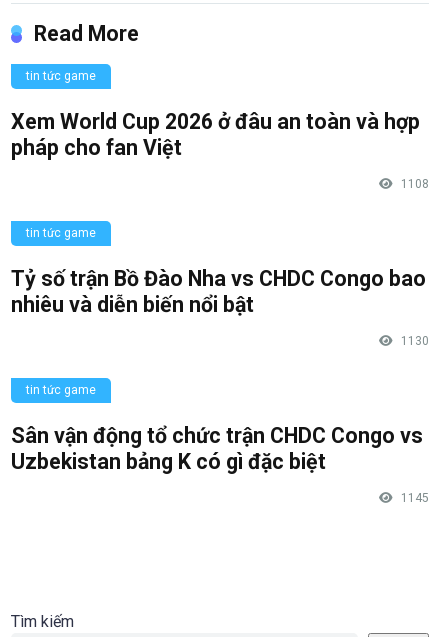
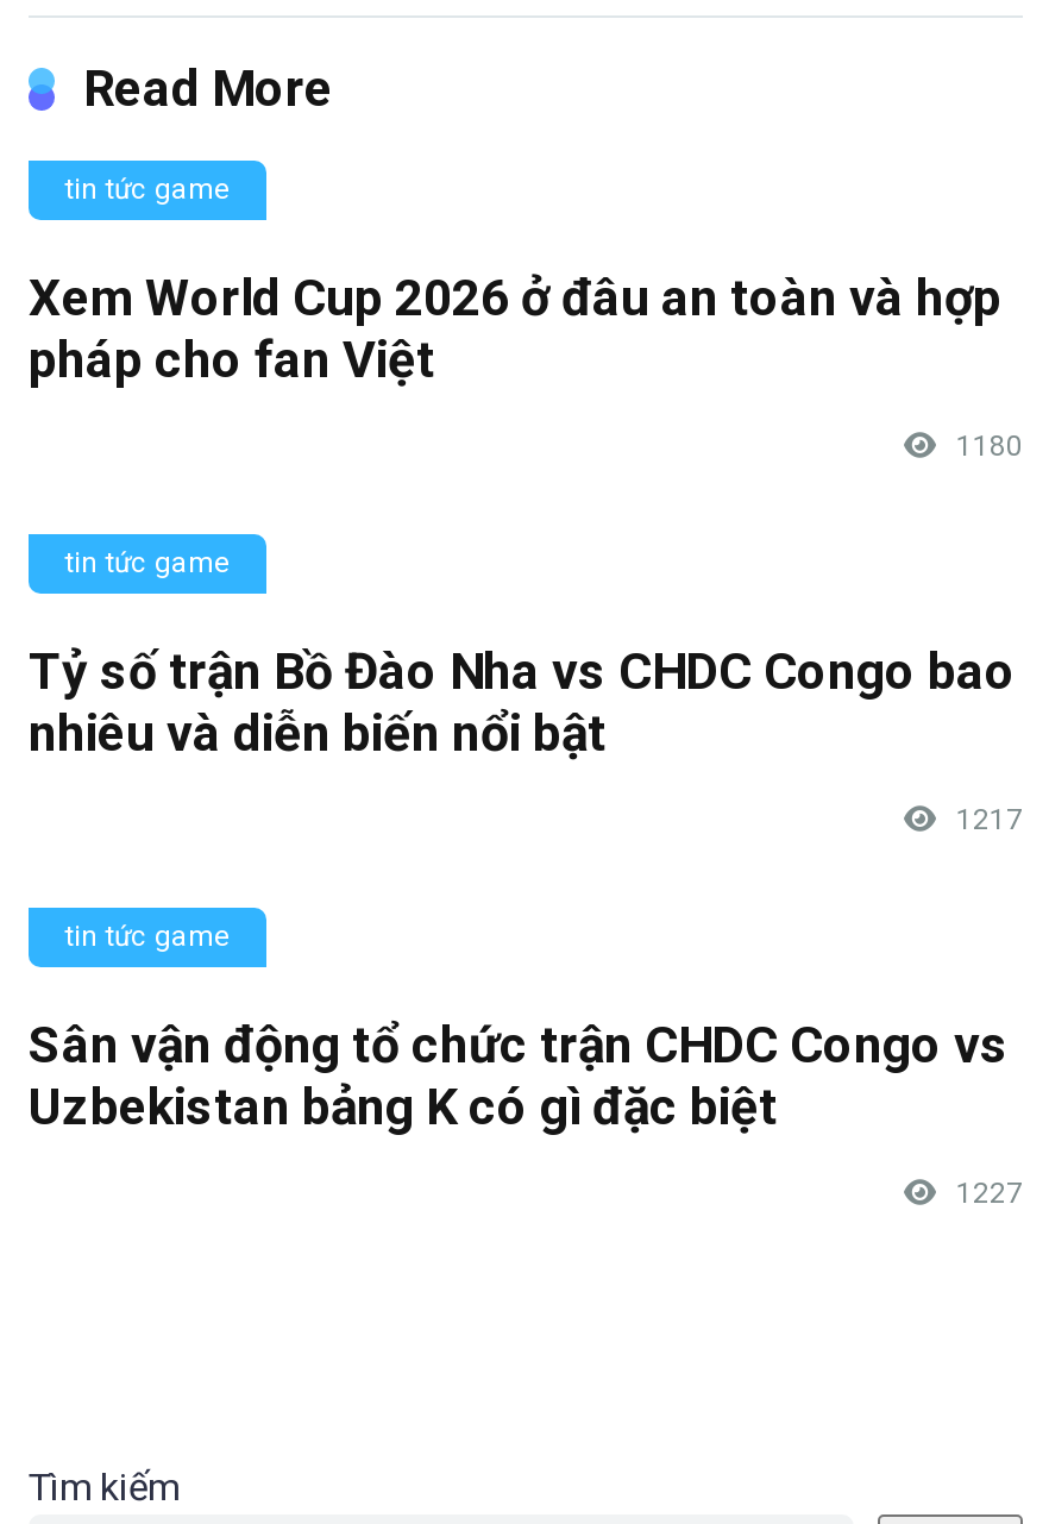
[398,177,429,191] 1108 -> [949,430,1023,464] 1180
[398,334,429,348] 1130 -> [949,804,1023,837] 1217
[398,491,429,505] 1145 -> [949,1177,1023,1211] 1227

